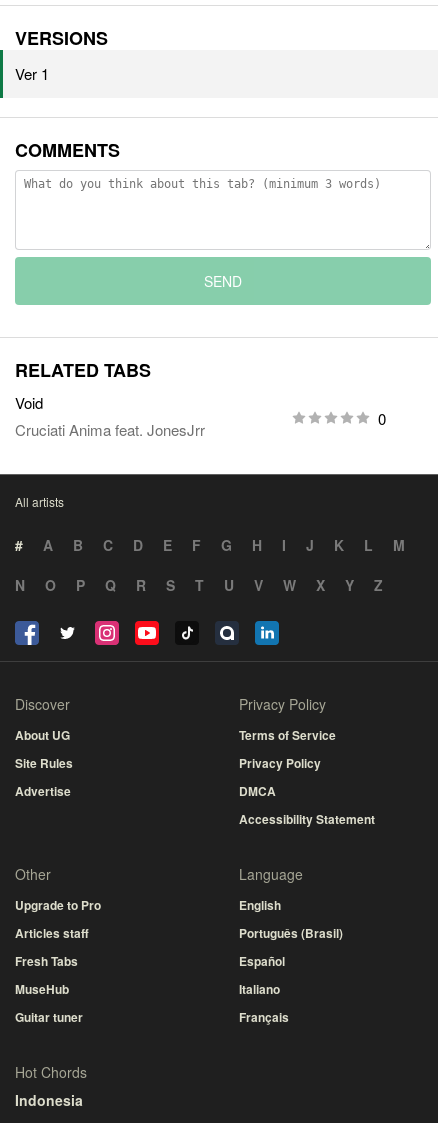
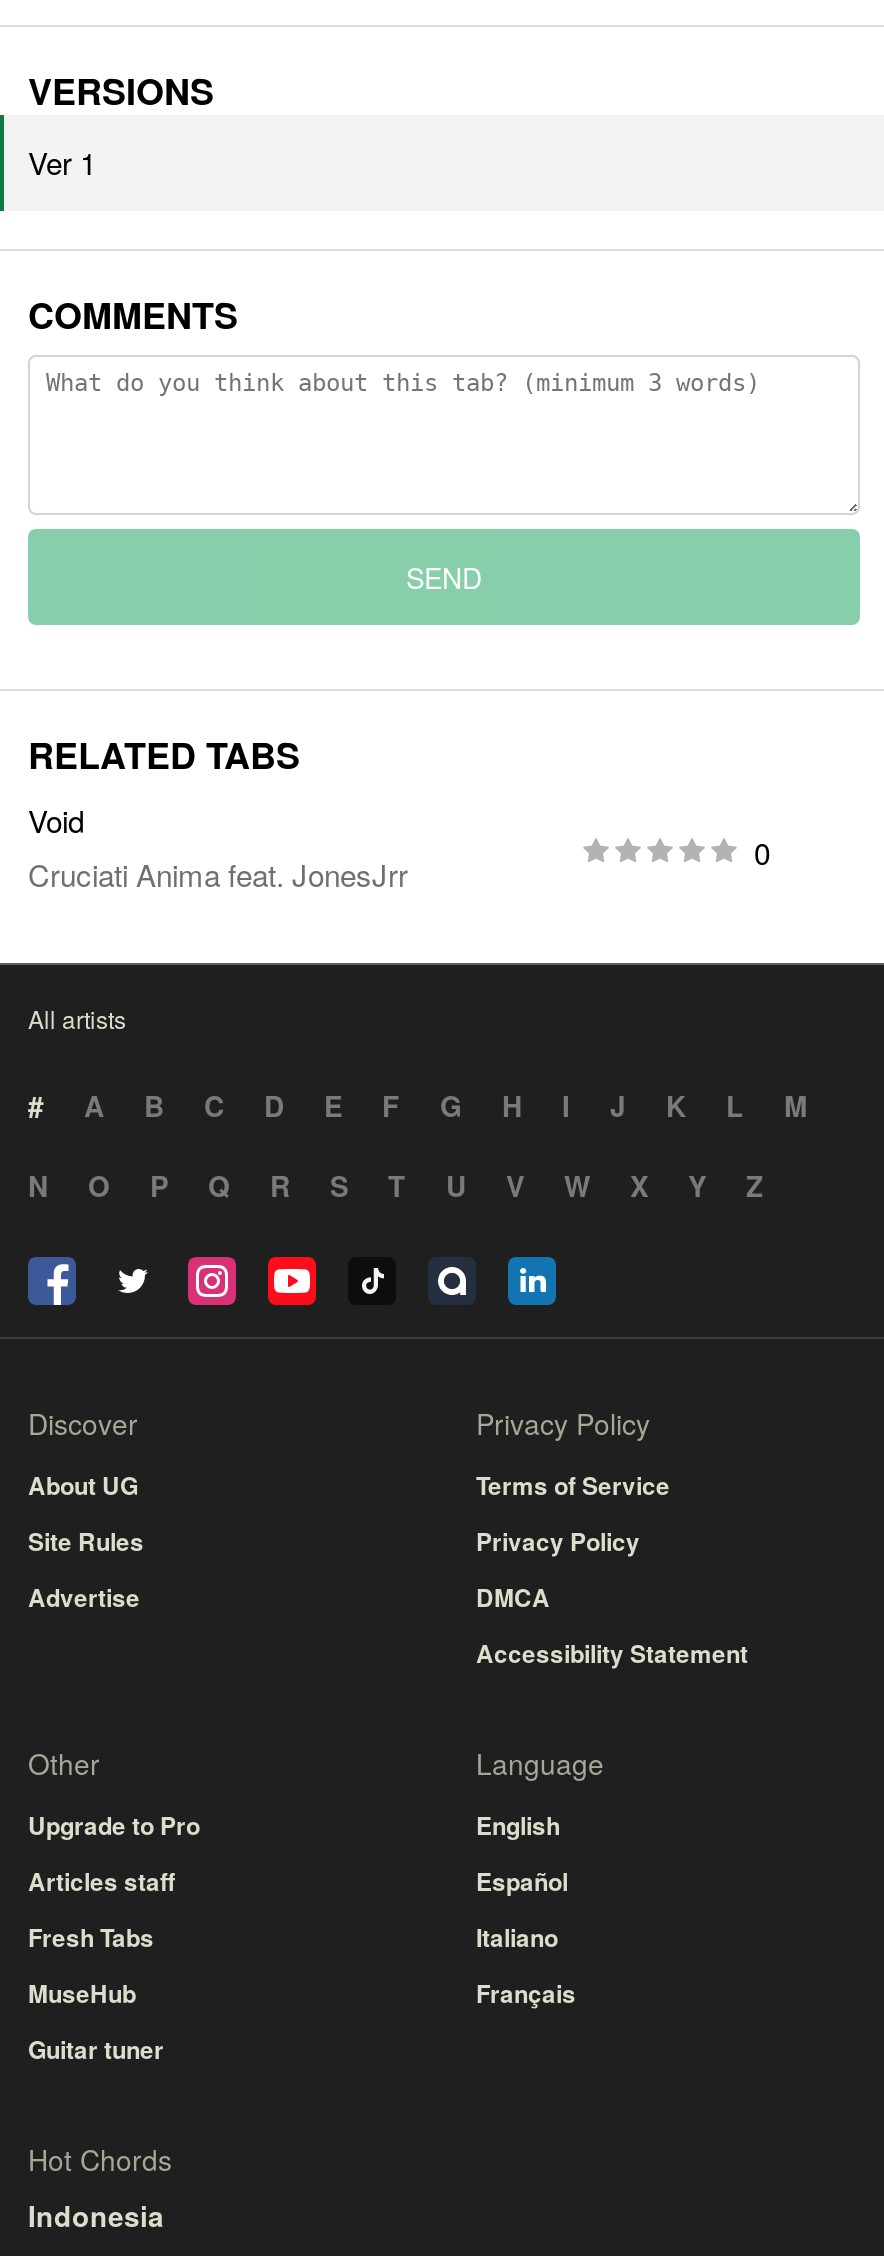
[239,924,343,942] Português (Brasil) -> none
moved [239,952,289,1026] -> [476,1863,576,2011]: Español | Italiano | Français

